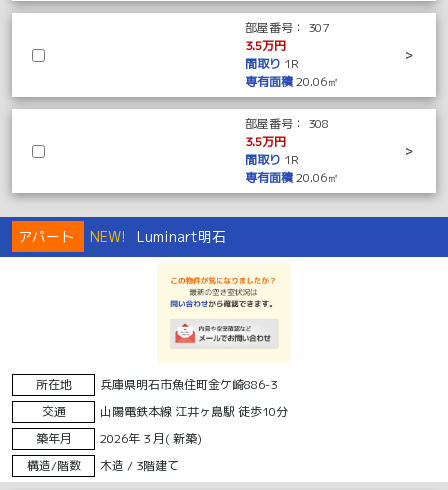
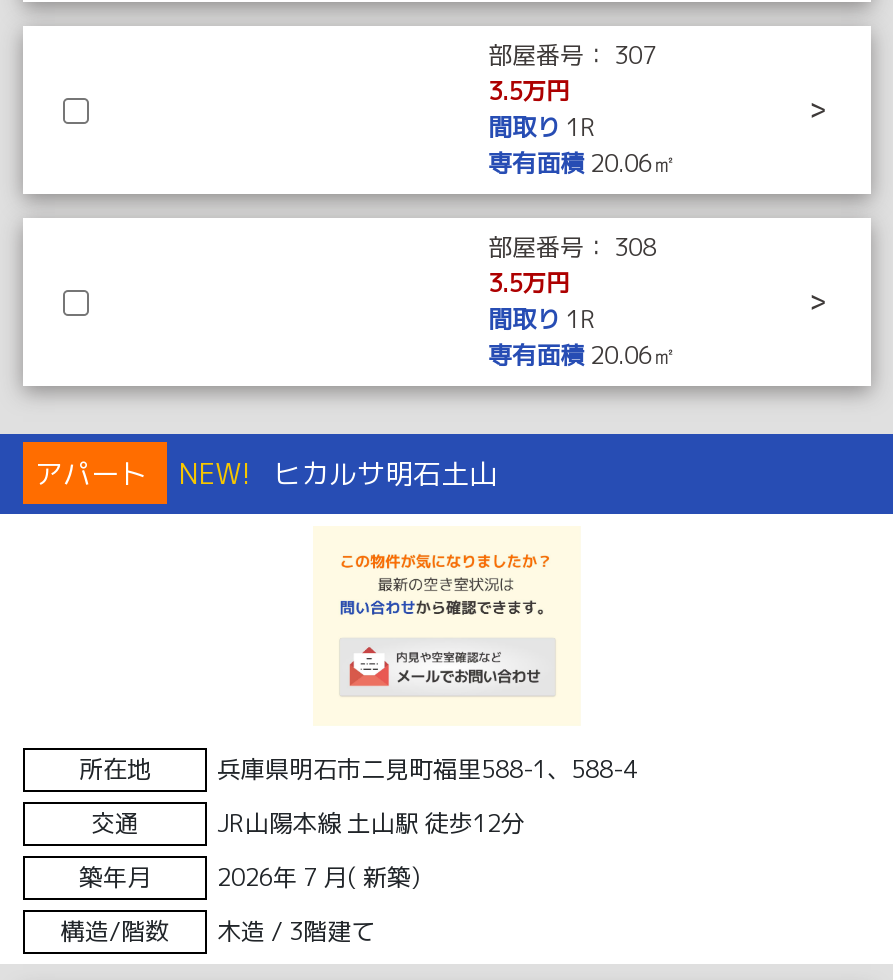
[90,227,226,246] NEW! Luminart明石 -> [179,454,497,492] NEW! ヒカルサ明石土山
[100,376,277,393] 兵庫県明石市魚住町金ケ崎886-3 -> [217,752,637,786] 兵庫県明石市二見町福里588-1、588-4
[100,403,288,420] 山陽電鉄本線 江井ヶ島駅 徒歩10分 -> [217,806,525,840] JR山陽本線 土山駅 徒歩12分
[35,430,202,447] 築年月 2026年 3 月( 新築) -> [79,860,421,894] 築年月 2026年 7 月( 新築)

